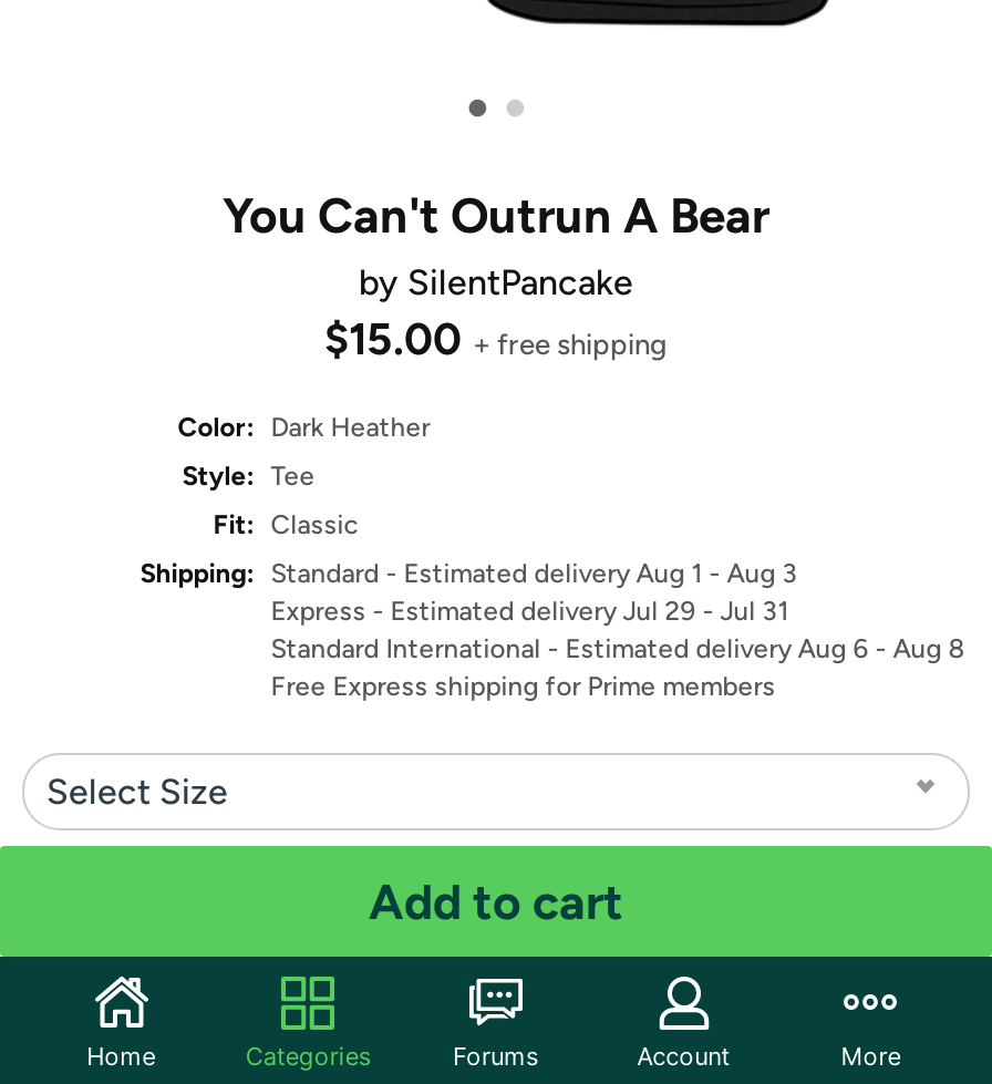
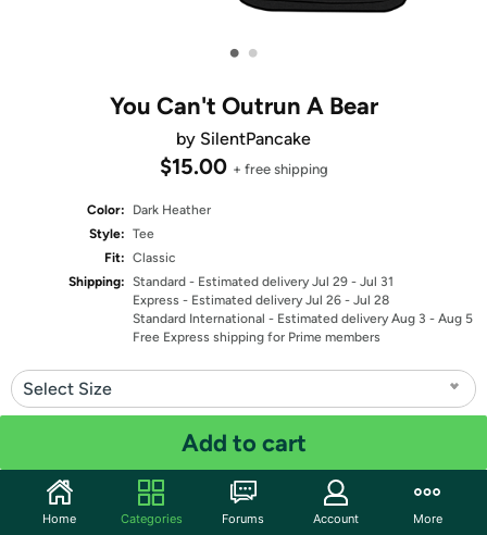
[140,558,798,589] Shipping: Standard - Estimated delivery Aug 1 - Aug 3 -> [69,274,394,289] Shipping: Standard - Estimated delivery Jul 29 - Jul 31
[271,596,789,627] Express - Estimated delivery Jul 29 - Jul 31 -> [133,293,389,308] Express - Estimated delivery Jul 26 - Jul 28
[271,633,964,664] Standard International - Estimated delivery Aug 6 - Aug 8 -> [133,311,473,326] Standard International - Estimated delivery Aug 3 - Aug 5

